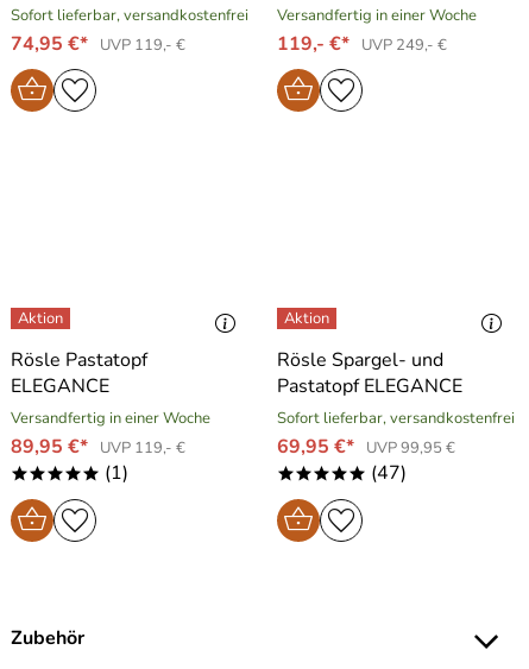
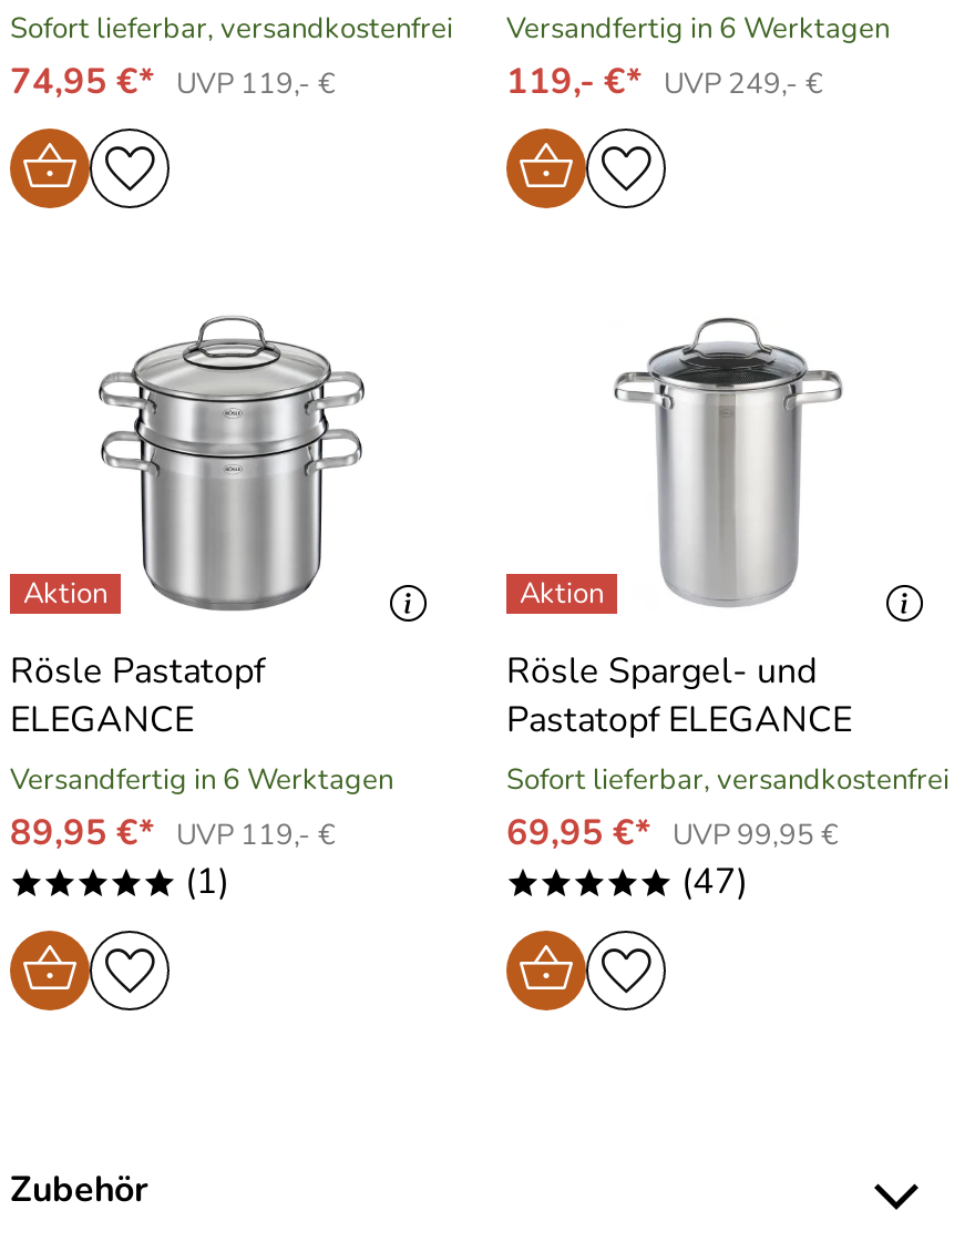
[277,5,477,26] Versandfertig in einer Woche -> [506,9,890,49] Versandfertig in 6 Werktagen
none -> [96,315,367,614] [image]
none -> [613,315,843,609] [image]
[11,408,210,429] Versandfertig in einer Woche -> [10,760,393,800] Versandfertig in 6 Werktagen

